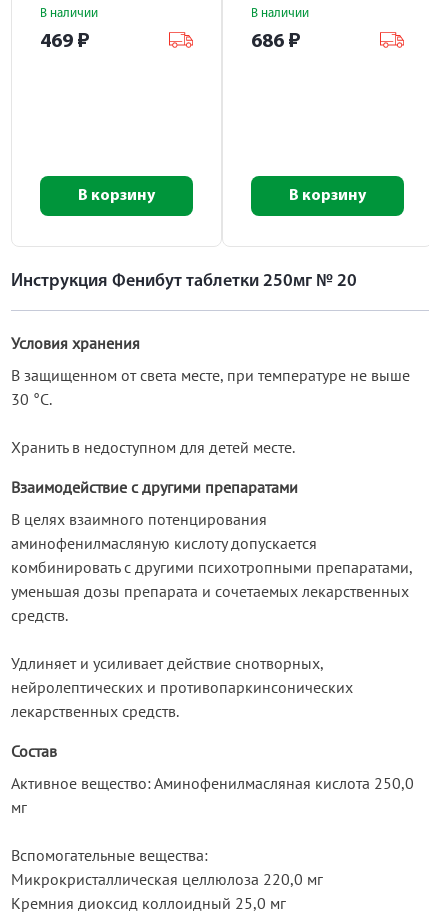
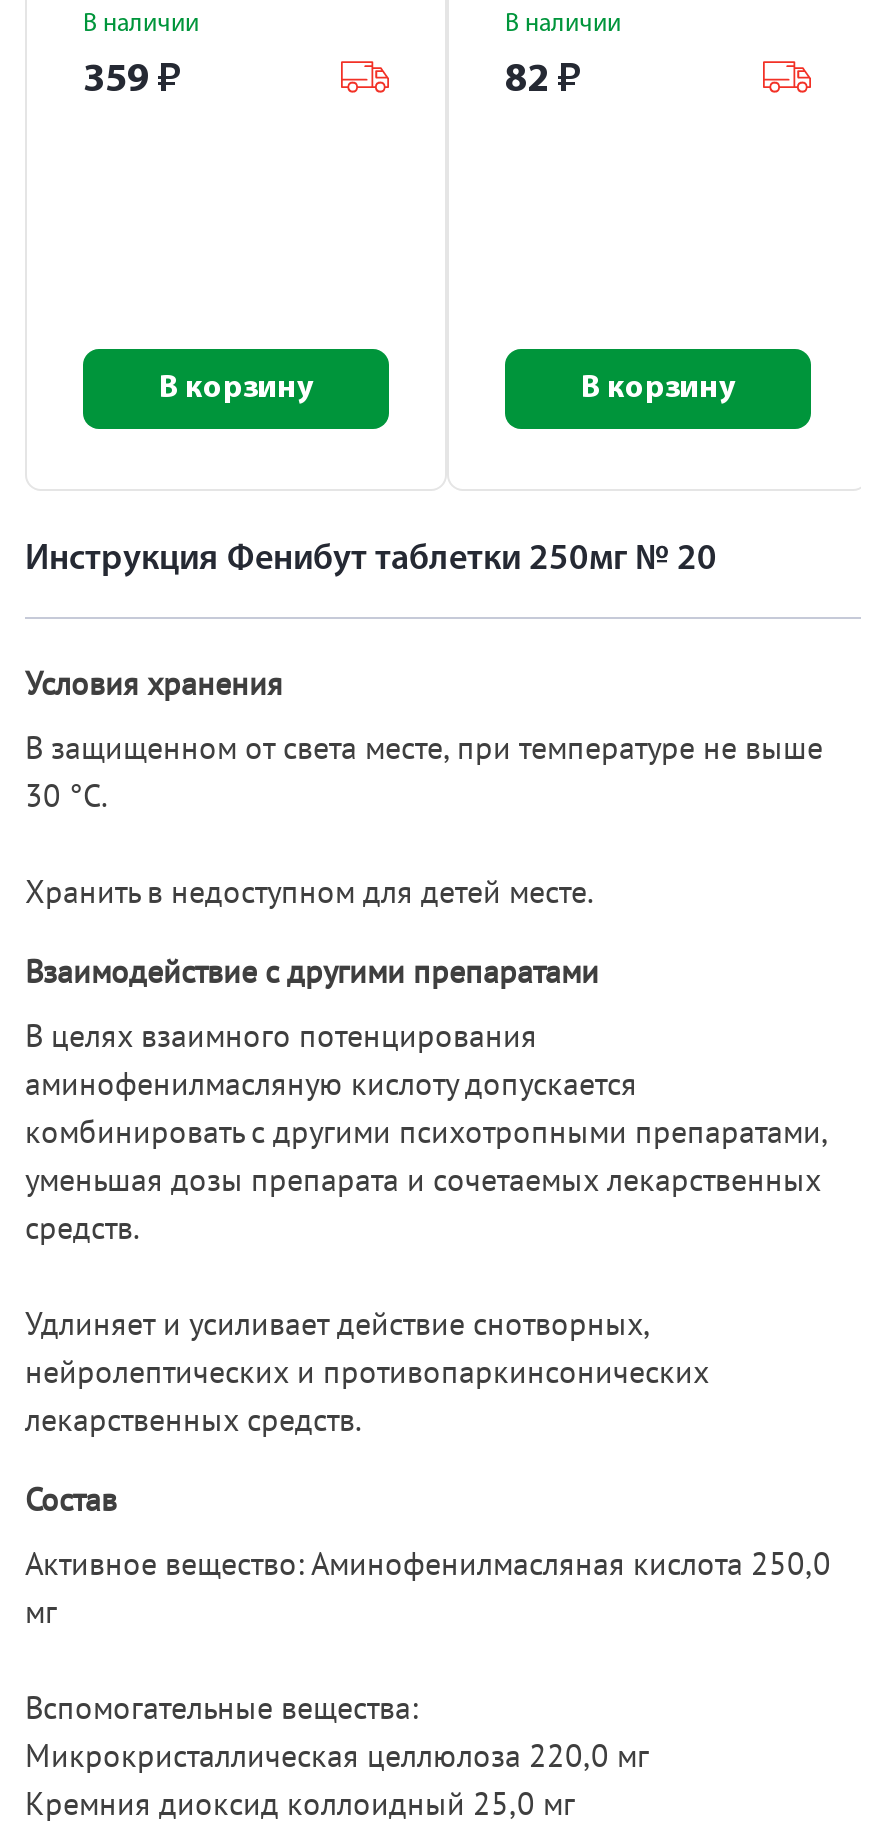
[40,32,90,52] 469 ₽ -> [83,61,183,101] 359 ₽
[251,32,301,52] 686 ₽ -> [505,61,583,101] 82 ₽

